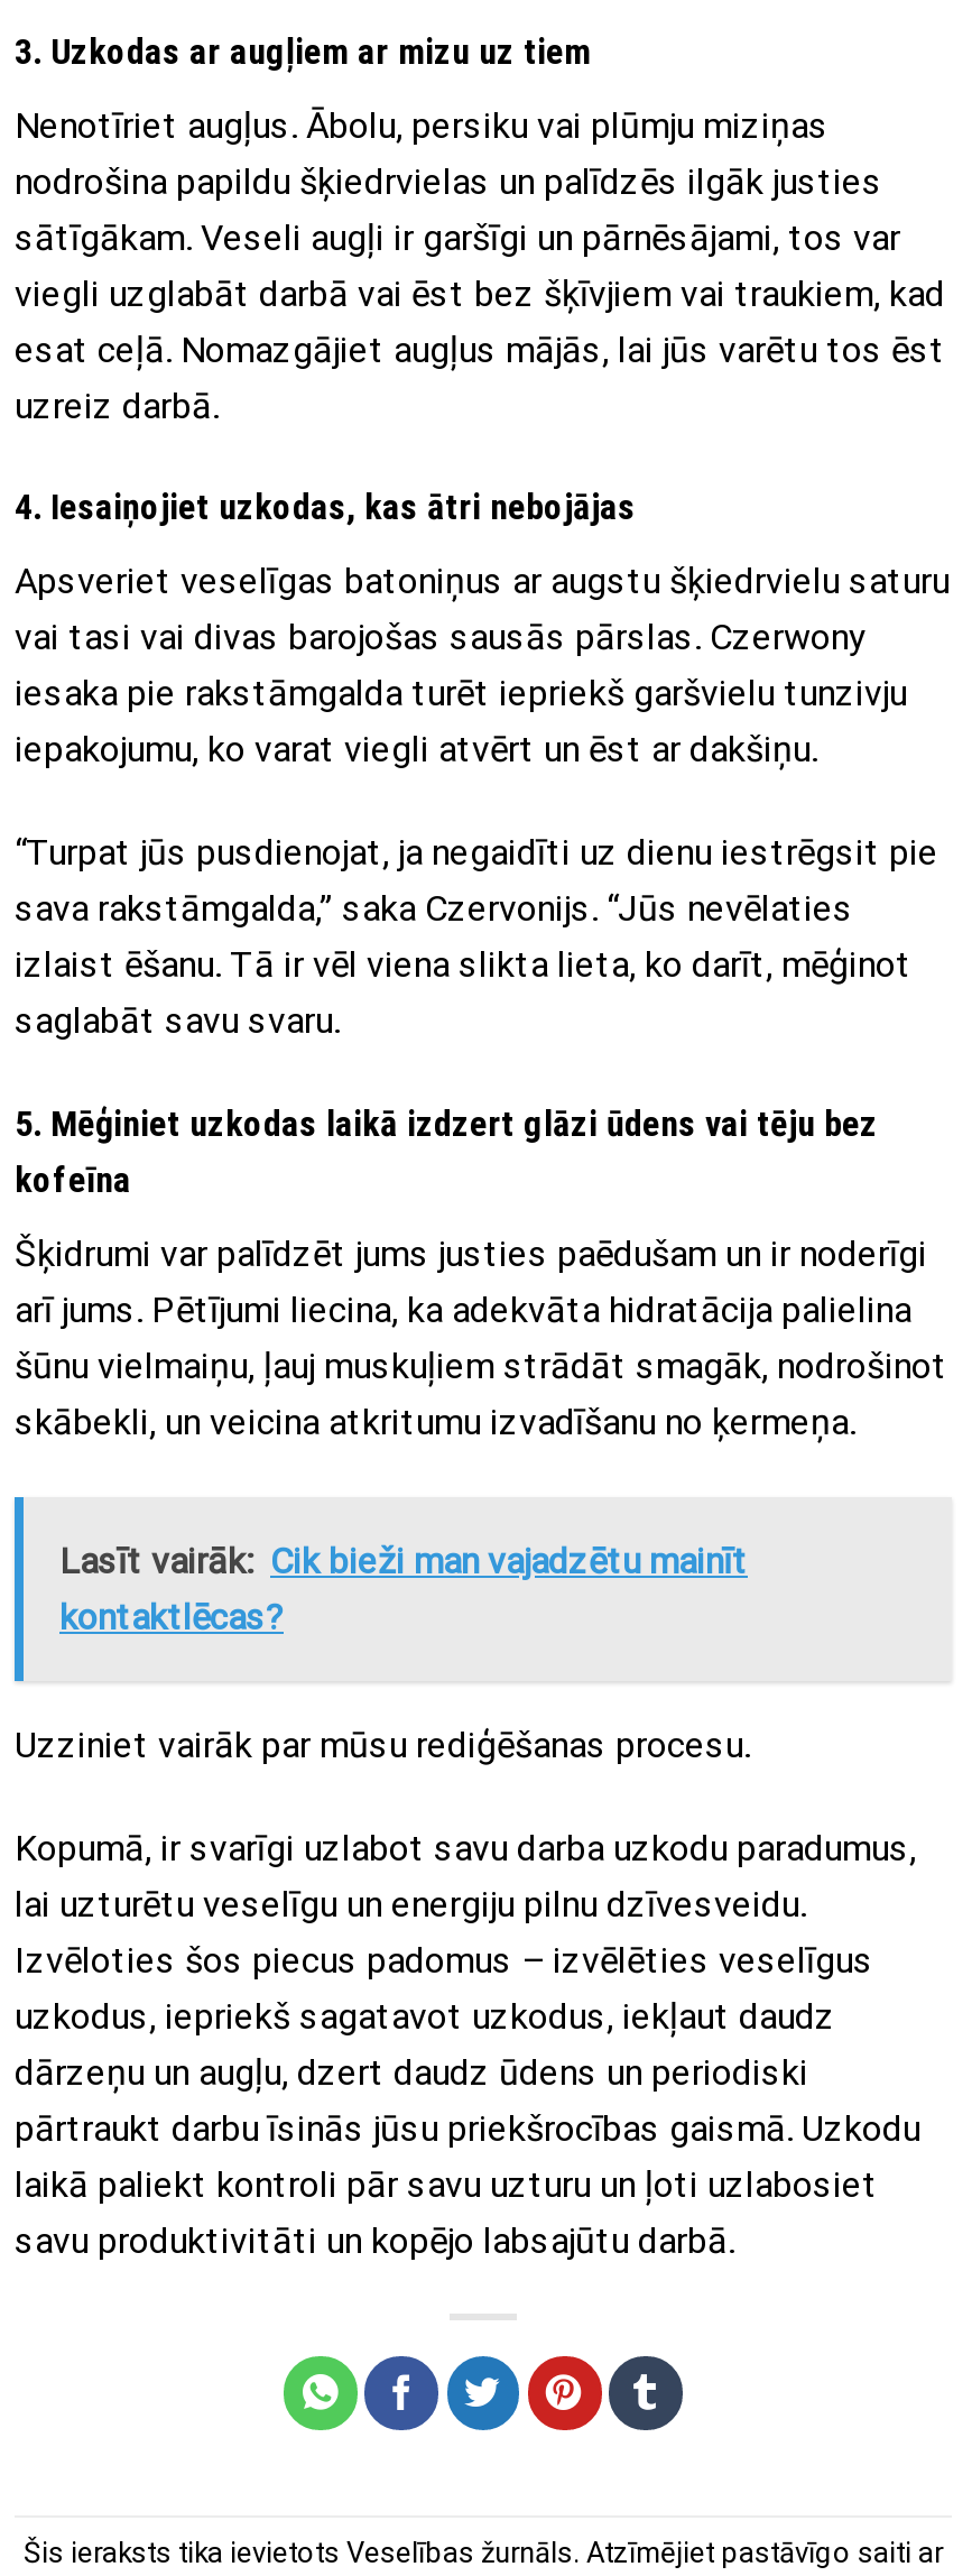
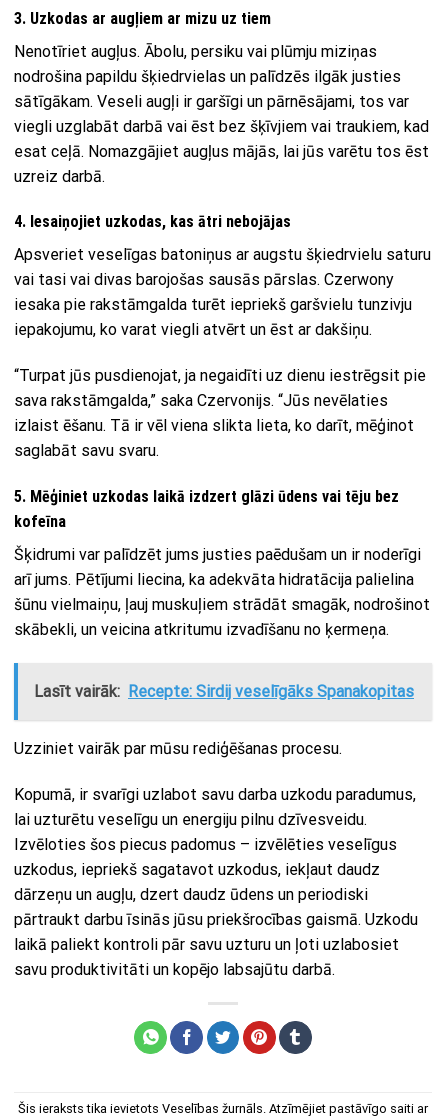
[59,1540,748,1638] Lasīt vairāk: Cik bieži man vajadzētu mainīt | kontaktlēcas? -> [34,682,414,701] Lasīt vairāk: Recepte: Sirdij veselīgāks Spanakopitas

